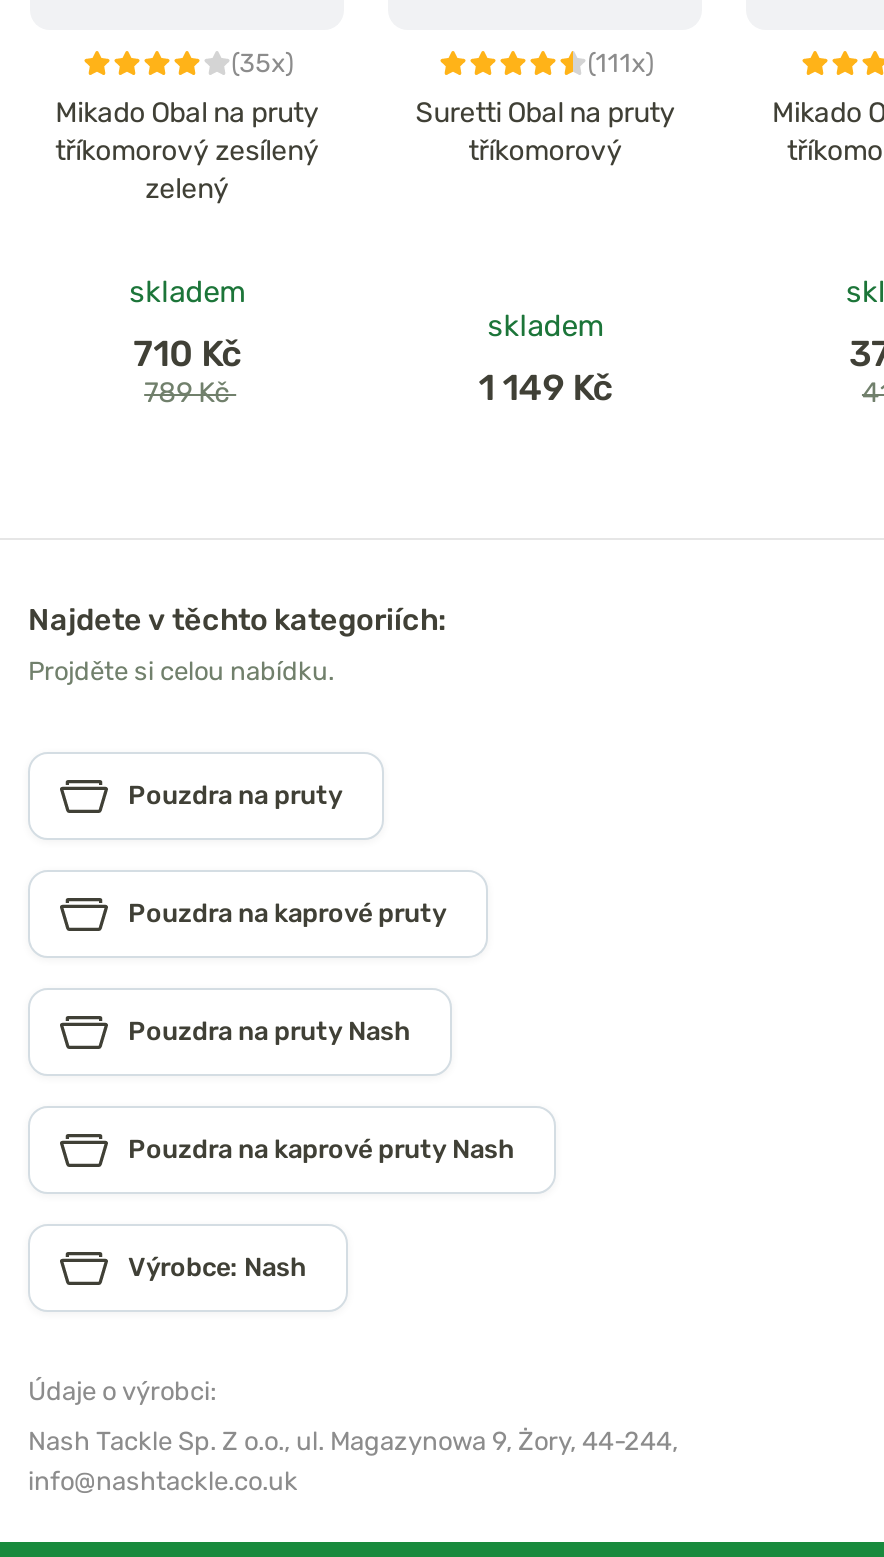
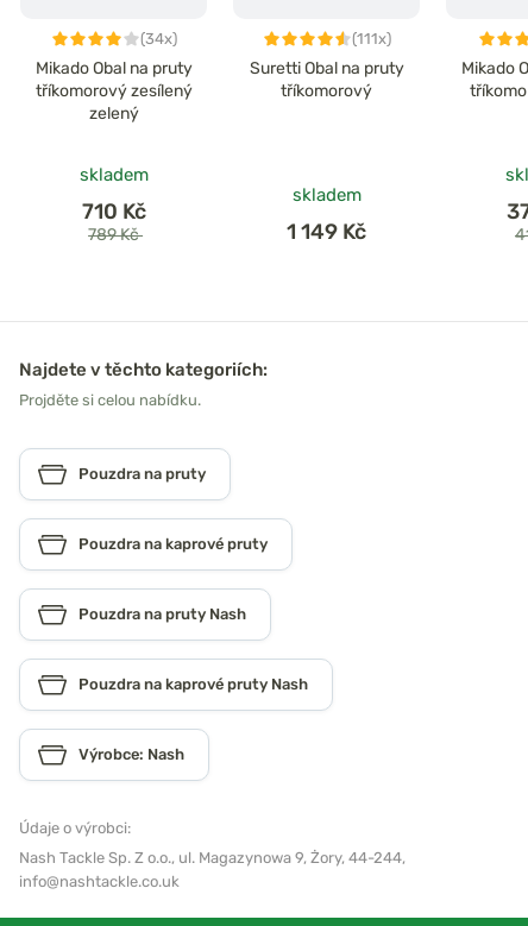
[231,47,293,77] (35x) -> [140,29,177,47] (34x)

